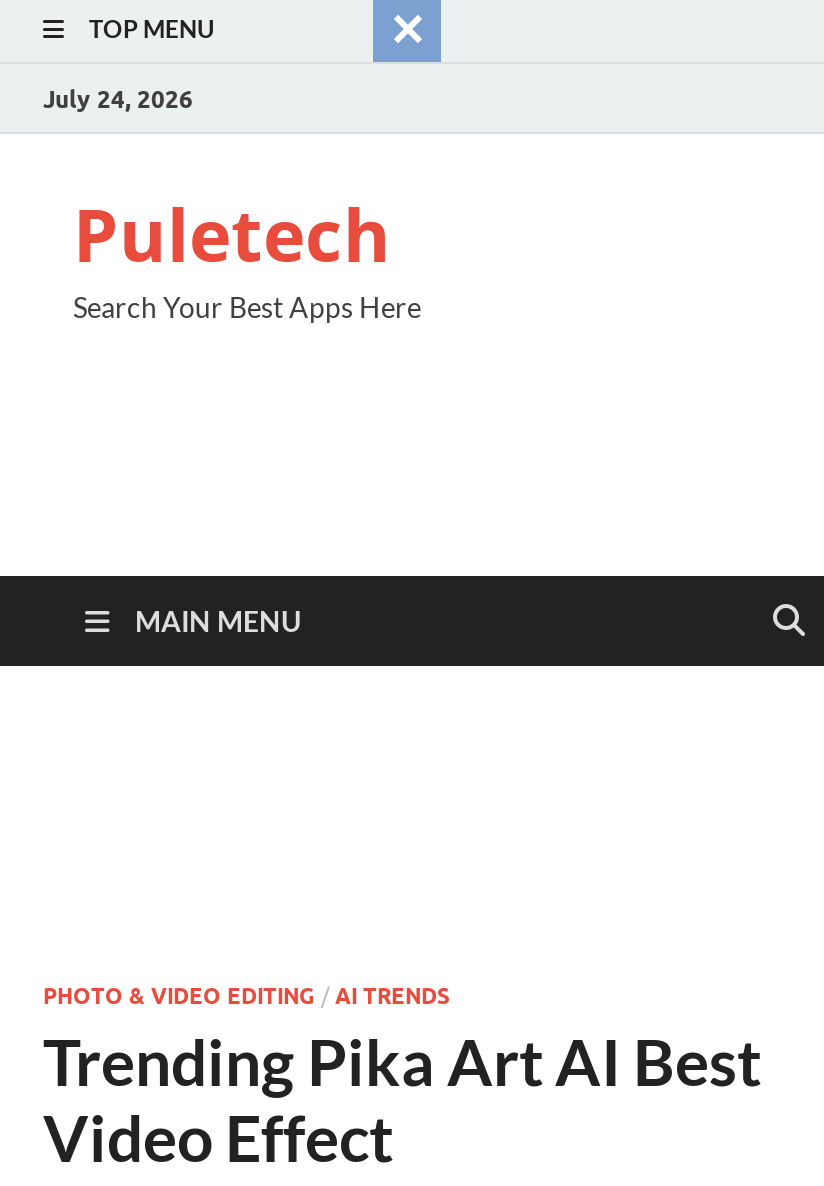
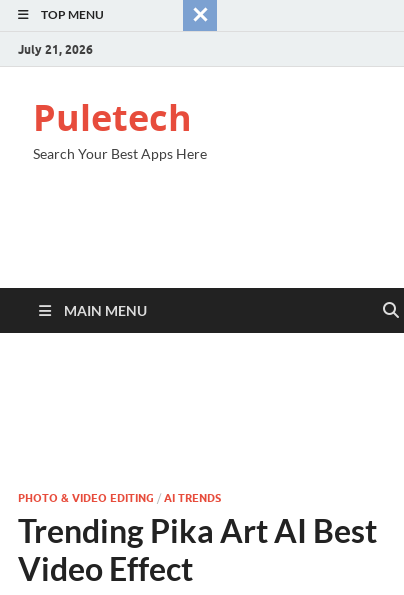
[43,83,193,113] July 24, 2026 -> [18,41,93,56] July 21, 2026

